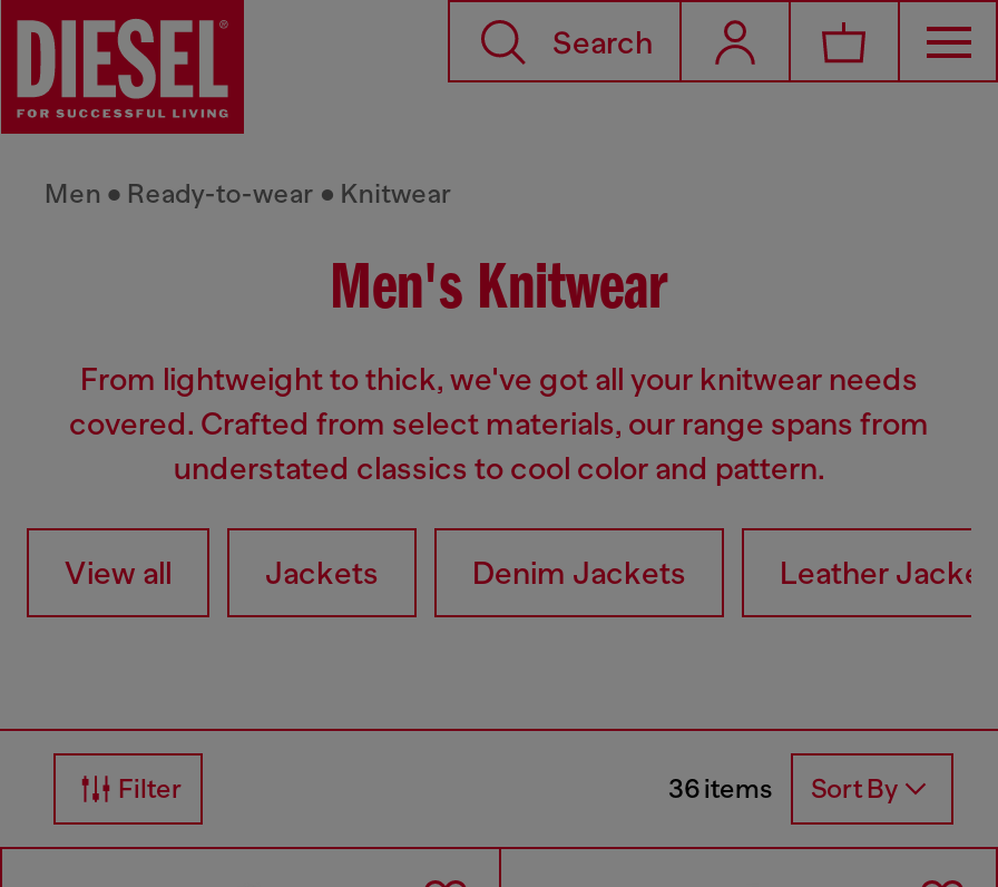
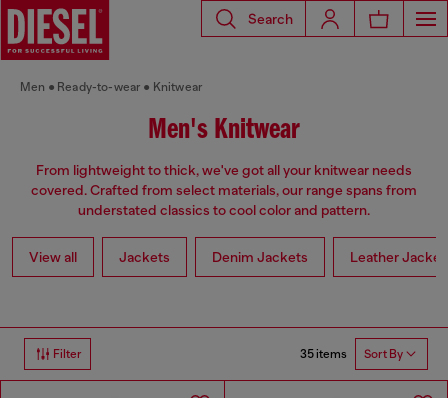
[668,773,898,805] 36 items Sort By -> [300,347,403,361] 35 items Sort By

